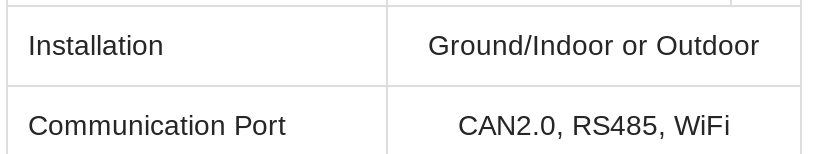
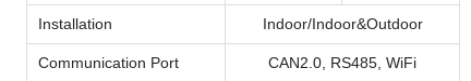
[428,29,760,61] Ground/Indoor or Outdoor -> [262,15,422,32] Indoor/Indoor&Outdoor

